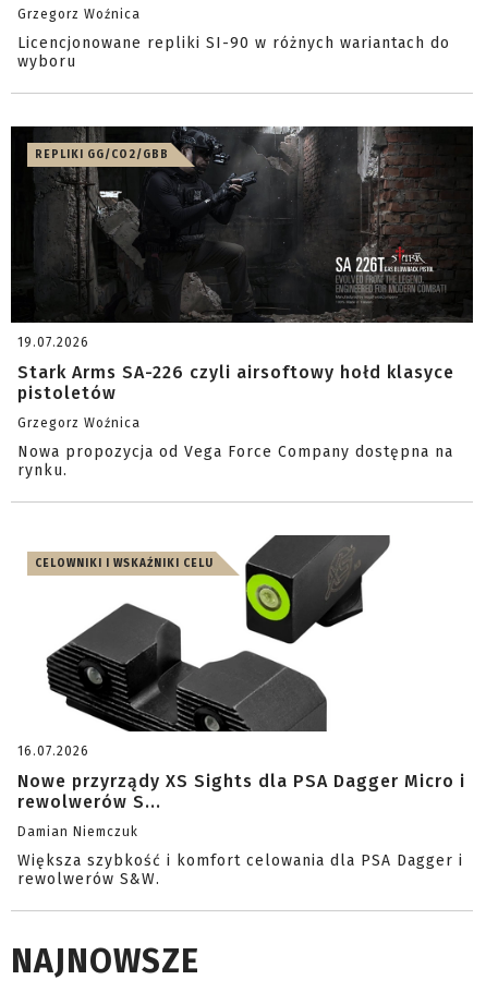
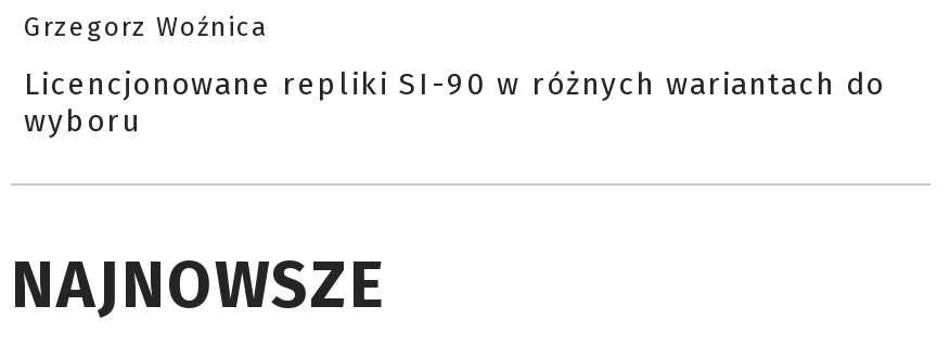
[10,125,474,324] [image] | REPLIKI GG/CO2/GBB -> none
[17,335,454,480] 19.07.2026 | Stark Arms SA-226 czyli airsoftowy hołd klasyce | pistoletów | Grzegorz Woźnica | Nowa propozycja od Vega Force Company dostępna na | rynku. -> none
[35,534,391,733] [image] | CELOWNIKI I WSKAŹNIKI CELU -> none
[17,744,465,889] 16.07.2026 | Nowe przyrządy XS Sights dla PSA Dagger Micro i | rewolwerów S... | Damian Niemczuk | Większa szybkość i komfort celowania dla PSA Dagger i | rewolwerów S&W. -> none

